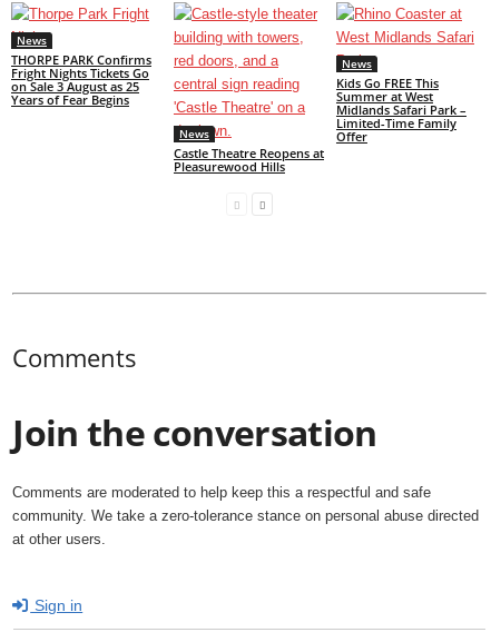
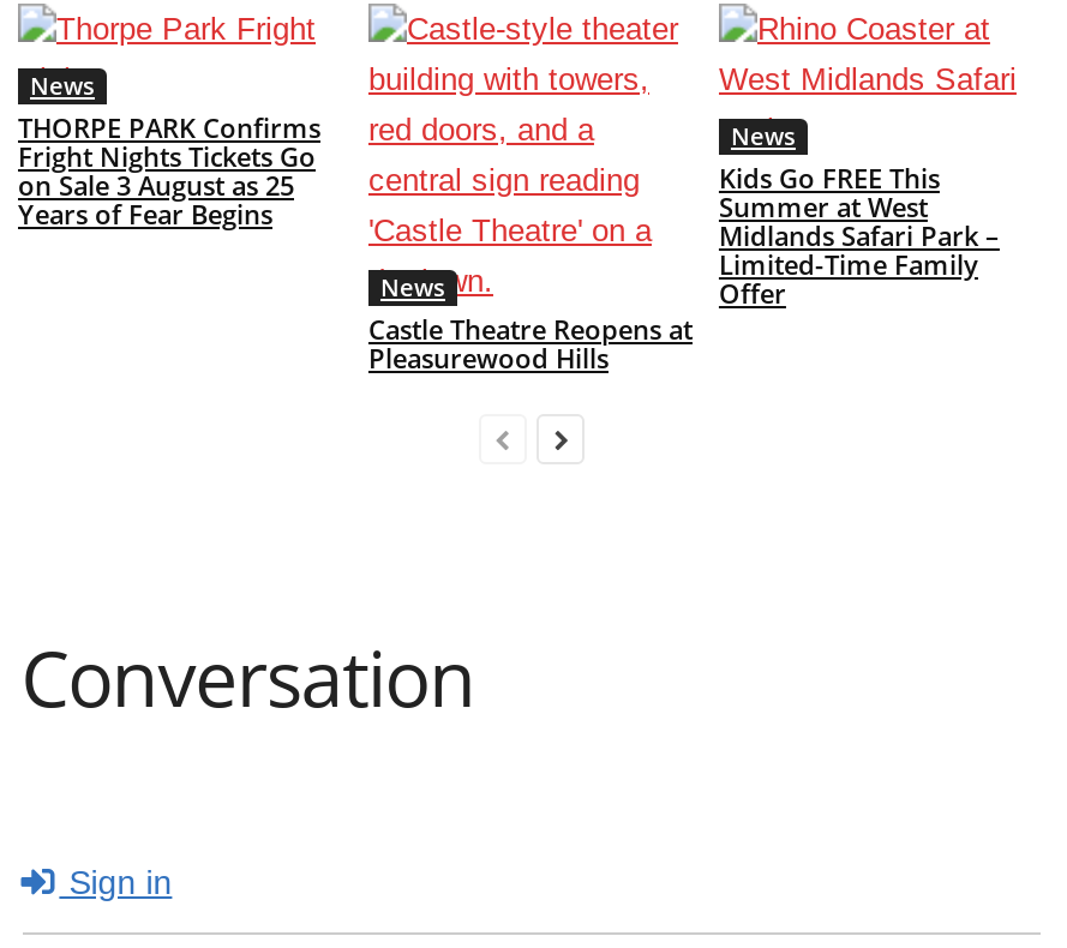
[12,340,479,547] Comments | Join the conversation | Comments are moderated to help keep this a respectful and safe | community. We take a zero-tolerance stance on personal abuse directed | at other users. -> [21,625,475,728] Conversation

